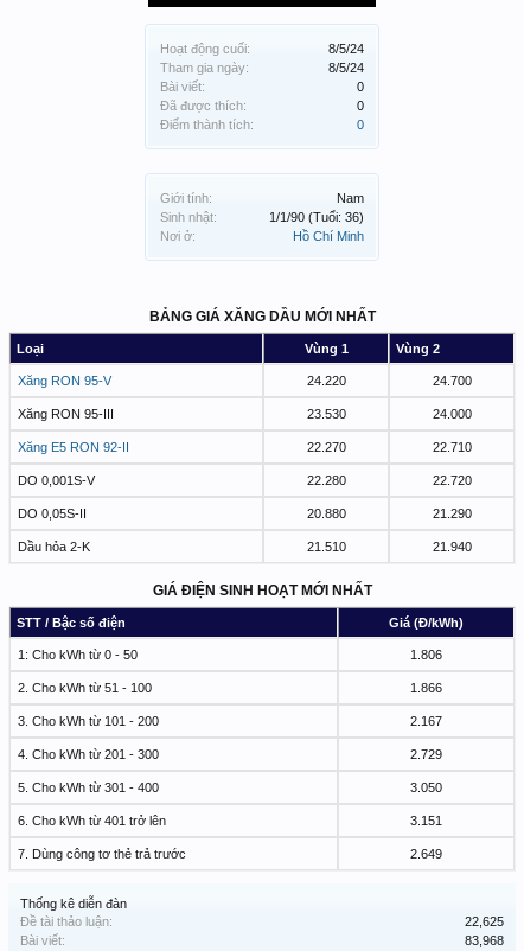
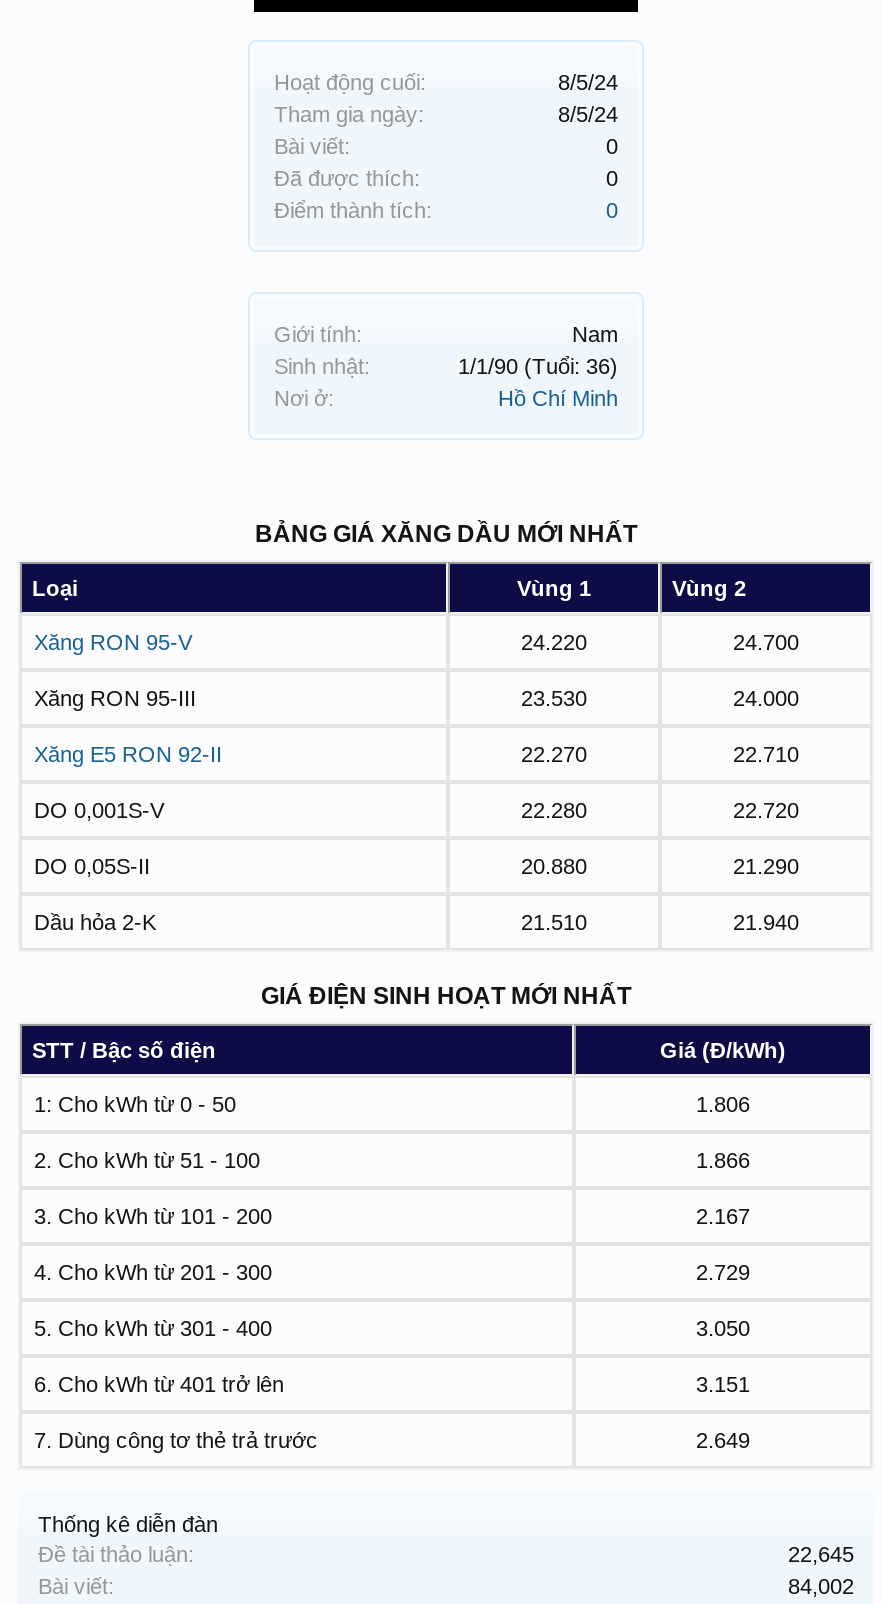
[465,914,504,929] 22,625 -> [788,1542,854,1566] 22,645
[465,933,504,948] 83,968 -> [788,1574,854,1598] 84,002

